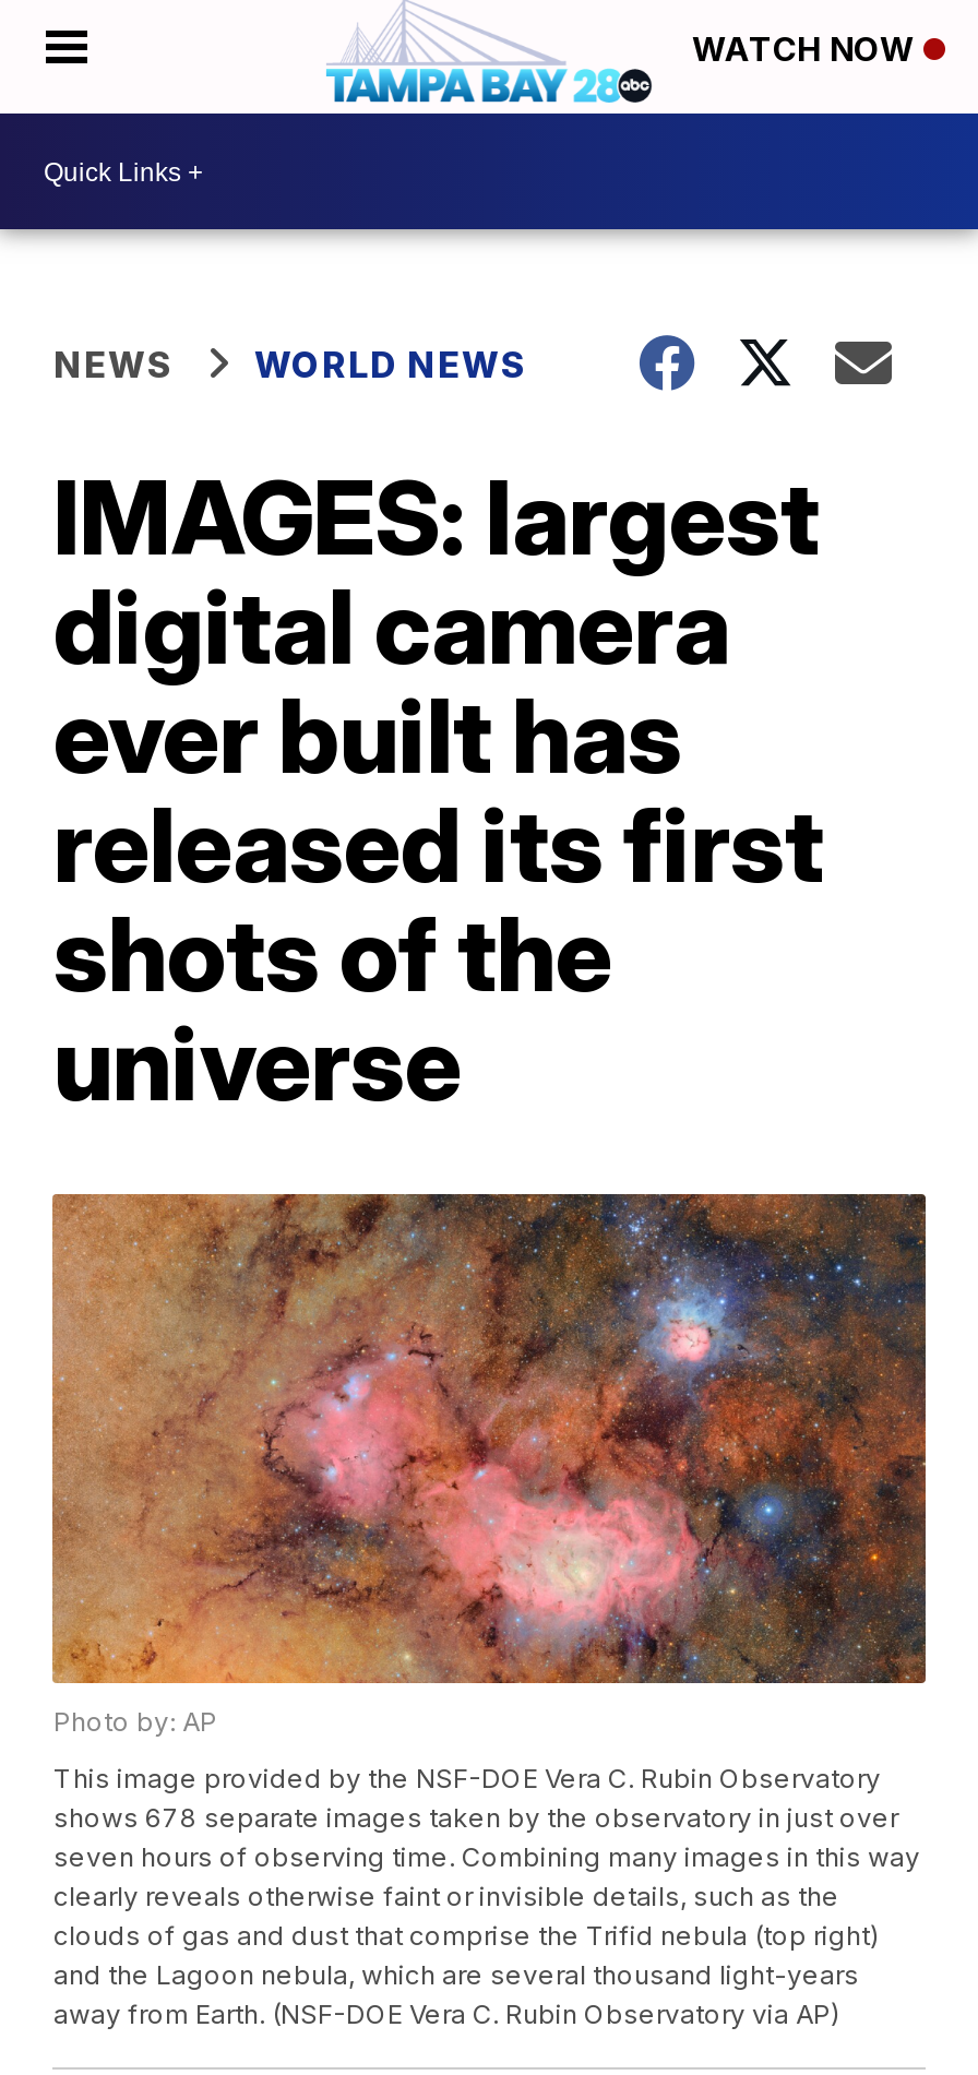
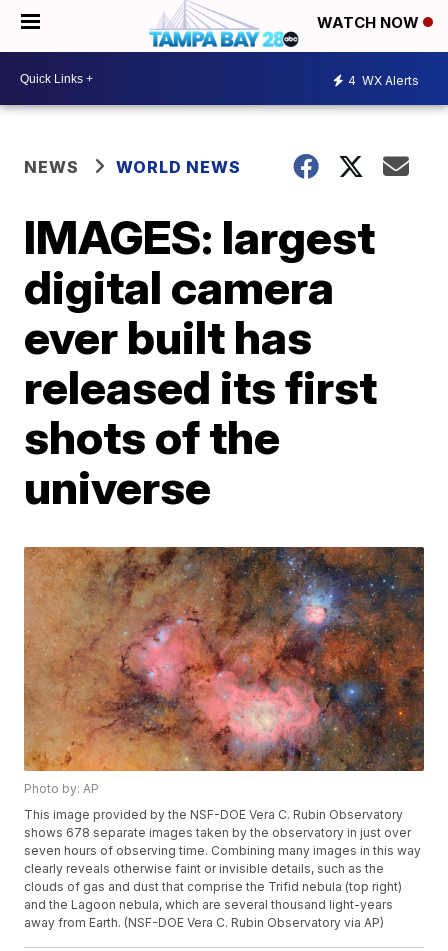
none -> [348,72,419,87] 4 WX Alerts

